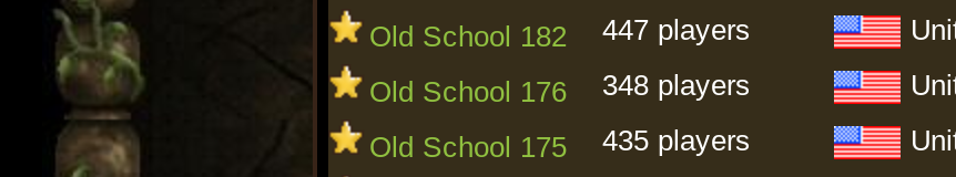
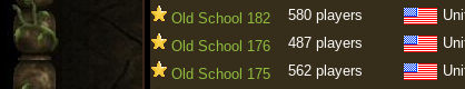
[369,13,751,53] Old School 182 447 players -> [171,7,362,27] Old School 182 580 players
[369,69,751,108] Old School 176 348 players -> [171,34,362,55] Old School 176 487 players
[369,124,751,164] Old School 175 435 players -> [171,62,362,82] Old School 175 562 players

